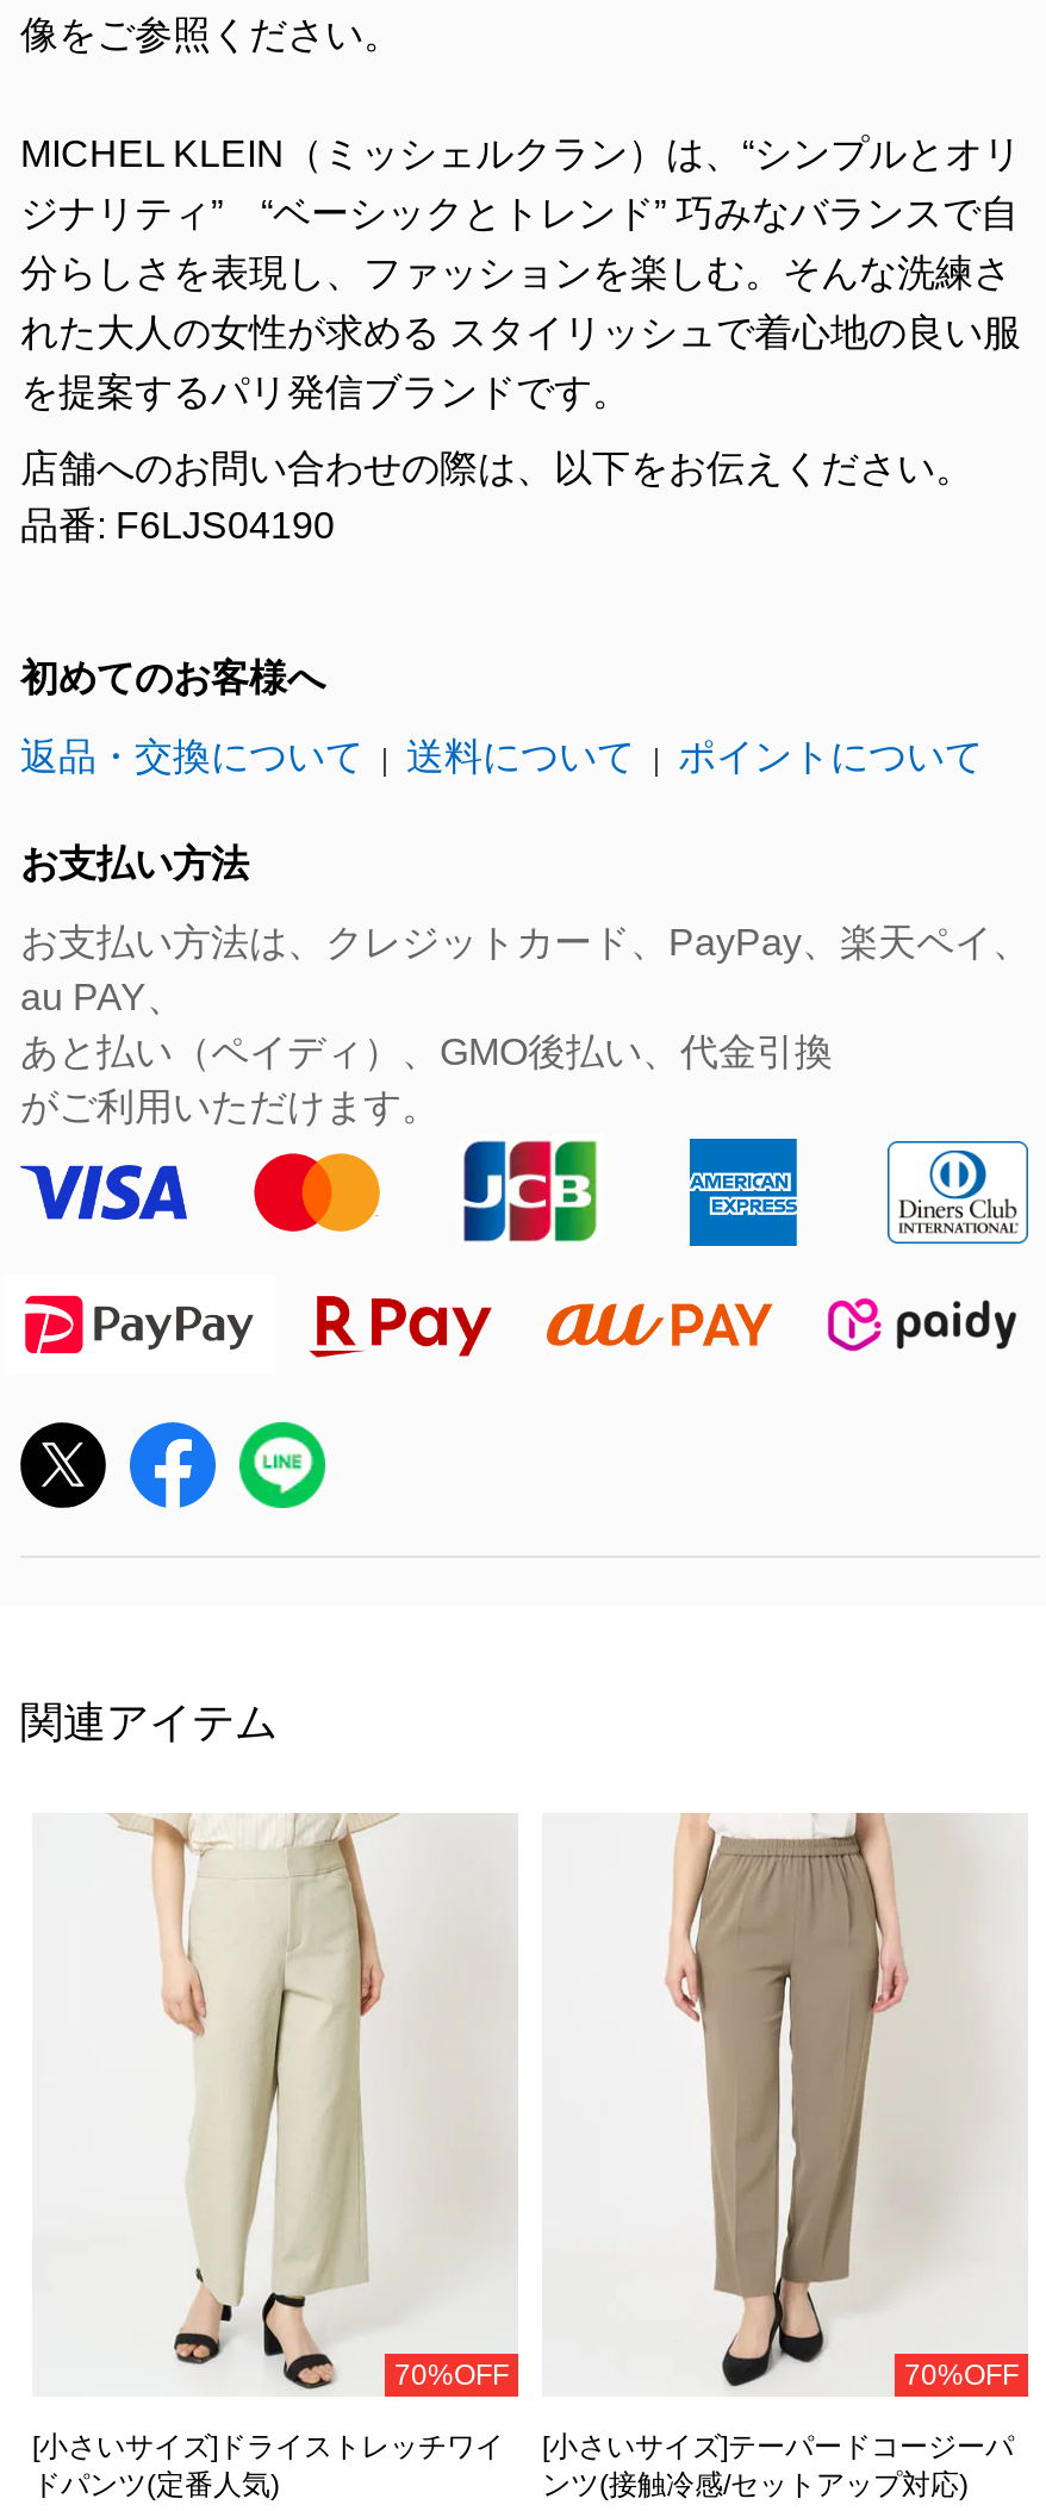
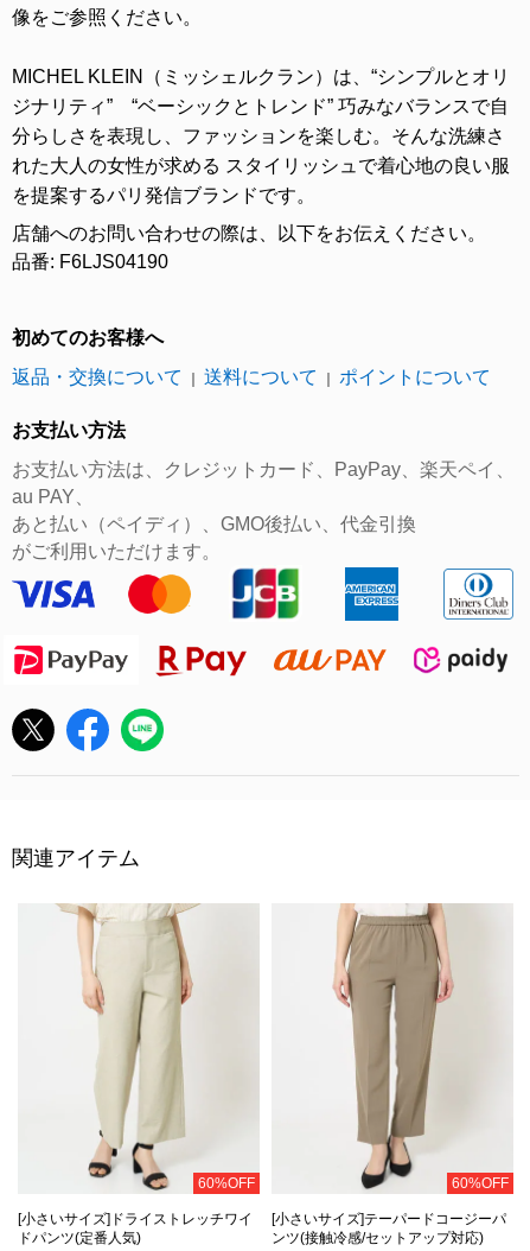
[394,2359,509,2393] 70%OFF -> [198,1175,255,1192] 60%OFF
[904,2359,1019,2393] 70%OFF -> [452,1175,509,1192] 60%OFF

